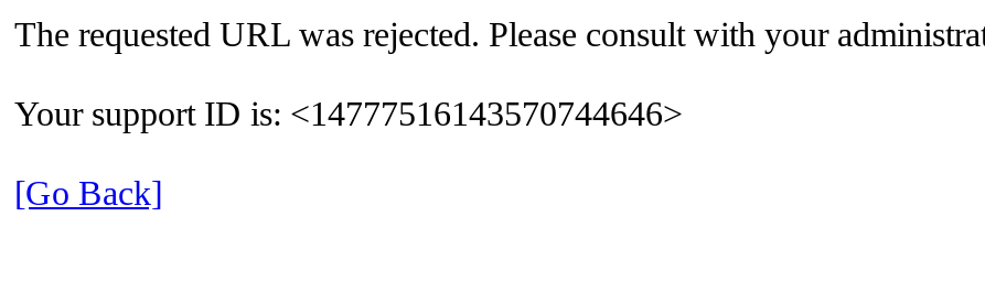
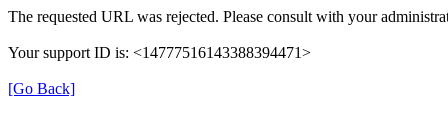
[14,95,683,132] Your support ID is: <14777516143570744646> -> [8,44,311,61] Your support ID is: <14777516143388394471>

